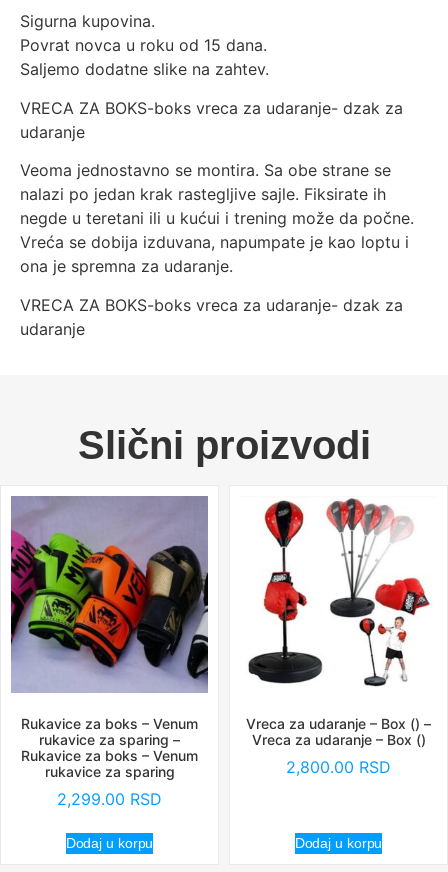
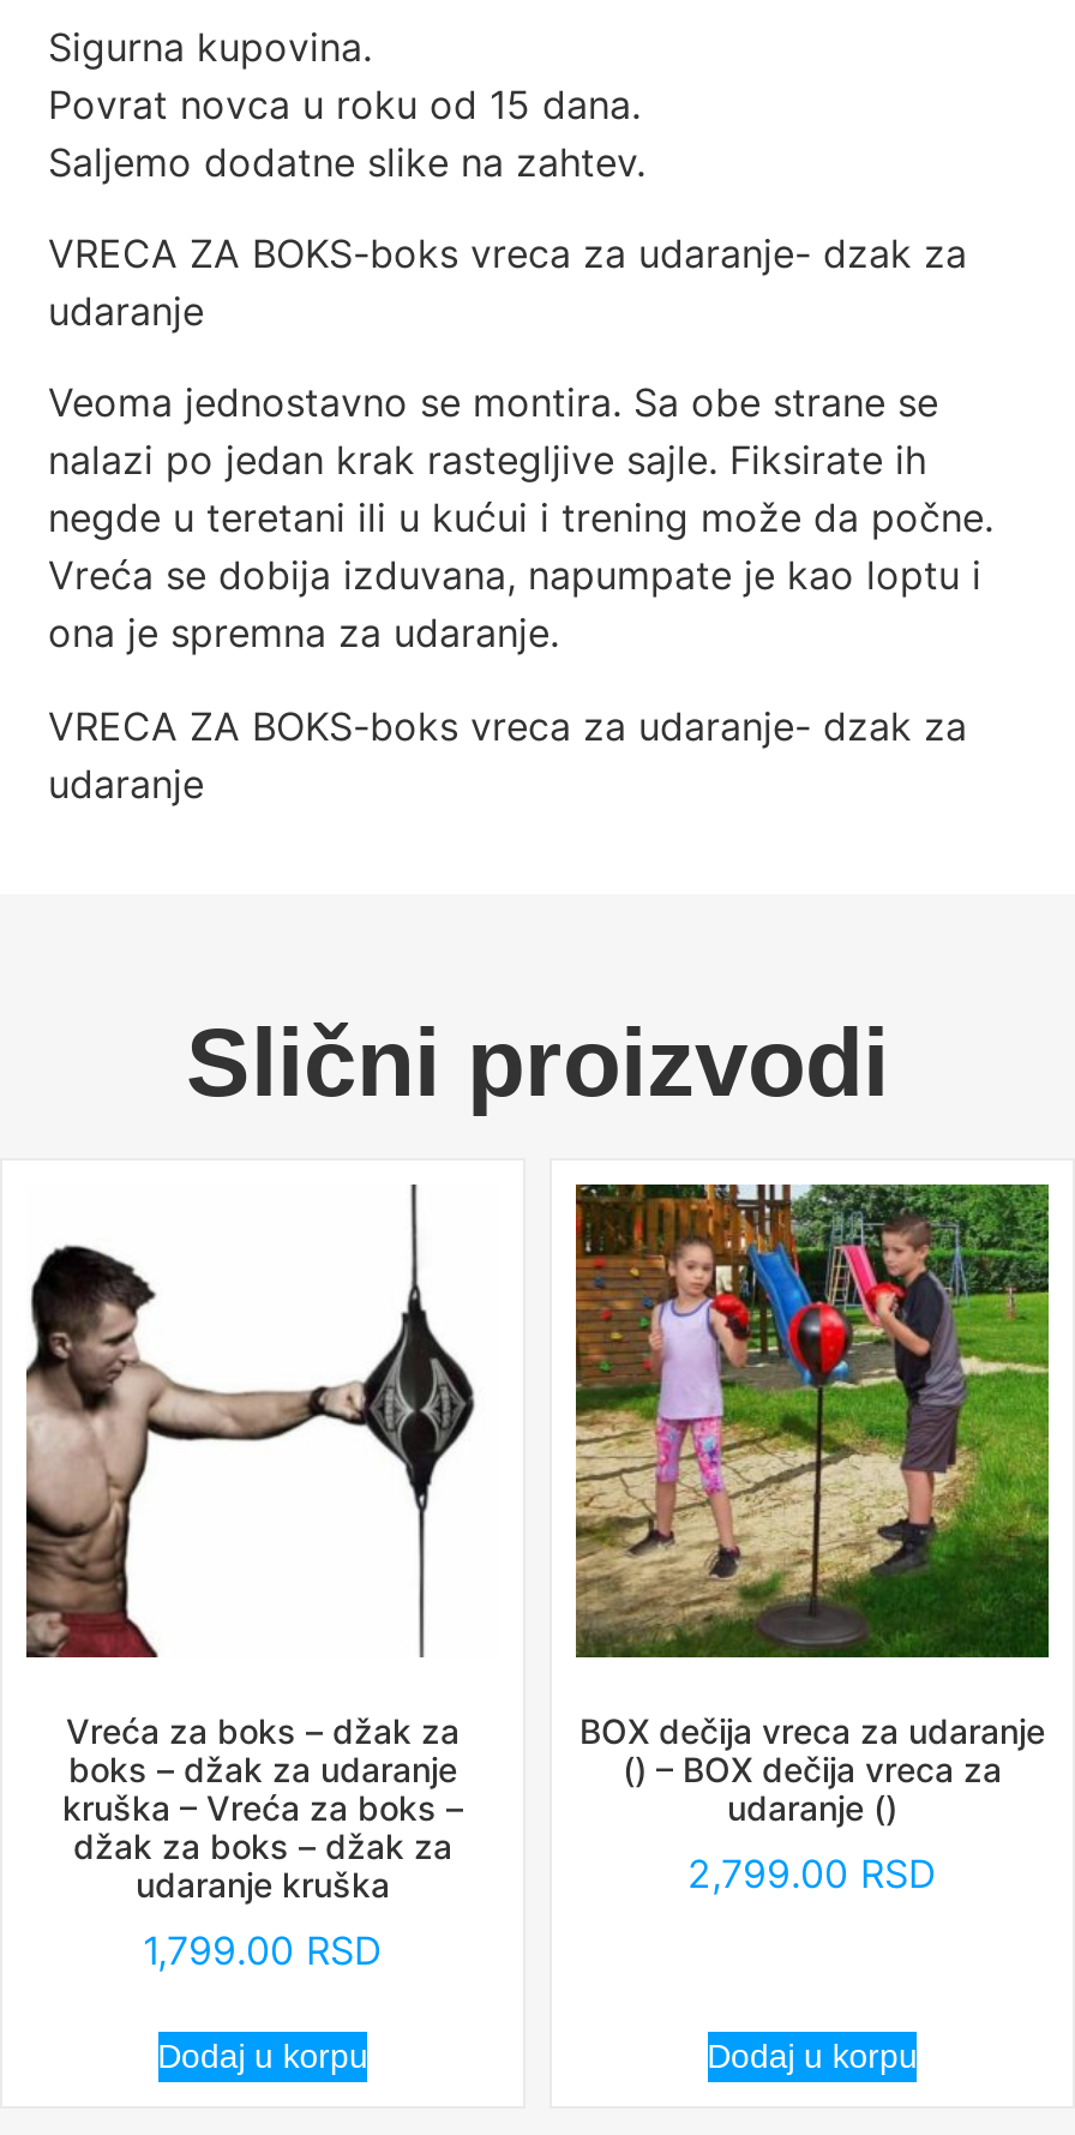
[10,495,209,809] [image] | Rukavice za boks – Venum | rukavice za sparing – | Rukavice za boks – Venum | rukavice za sparing | 2,299.00 RSD -> [24,1189,499,1974] [image] | Vreća za boks – džak za | boks – džak za udaranje | kruška – Vreća za boks – | džak za boks – džak za | udaranje kruška | 1,799.00 RSD
[240,496,437,777] [image] | Vreca za udaranje – Box () – | Vreca za udaranje – Box () | 2,800.00 RSD -> [573,1182,1051,1897] [image] | BOX dečija vreca za udaranje | () – BOX dečija vreca za | udaranje () | 2,799.00 RSD

